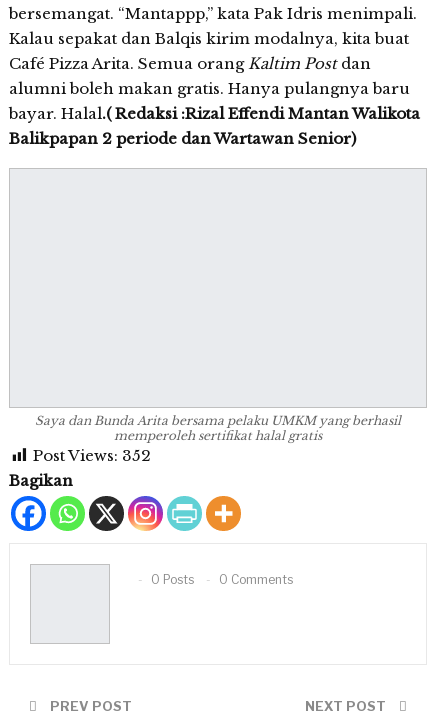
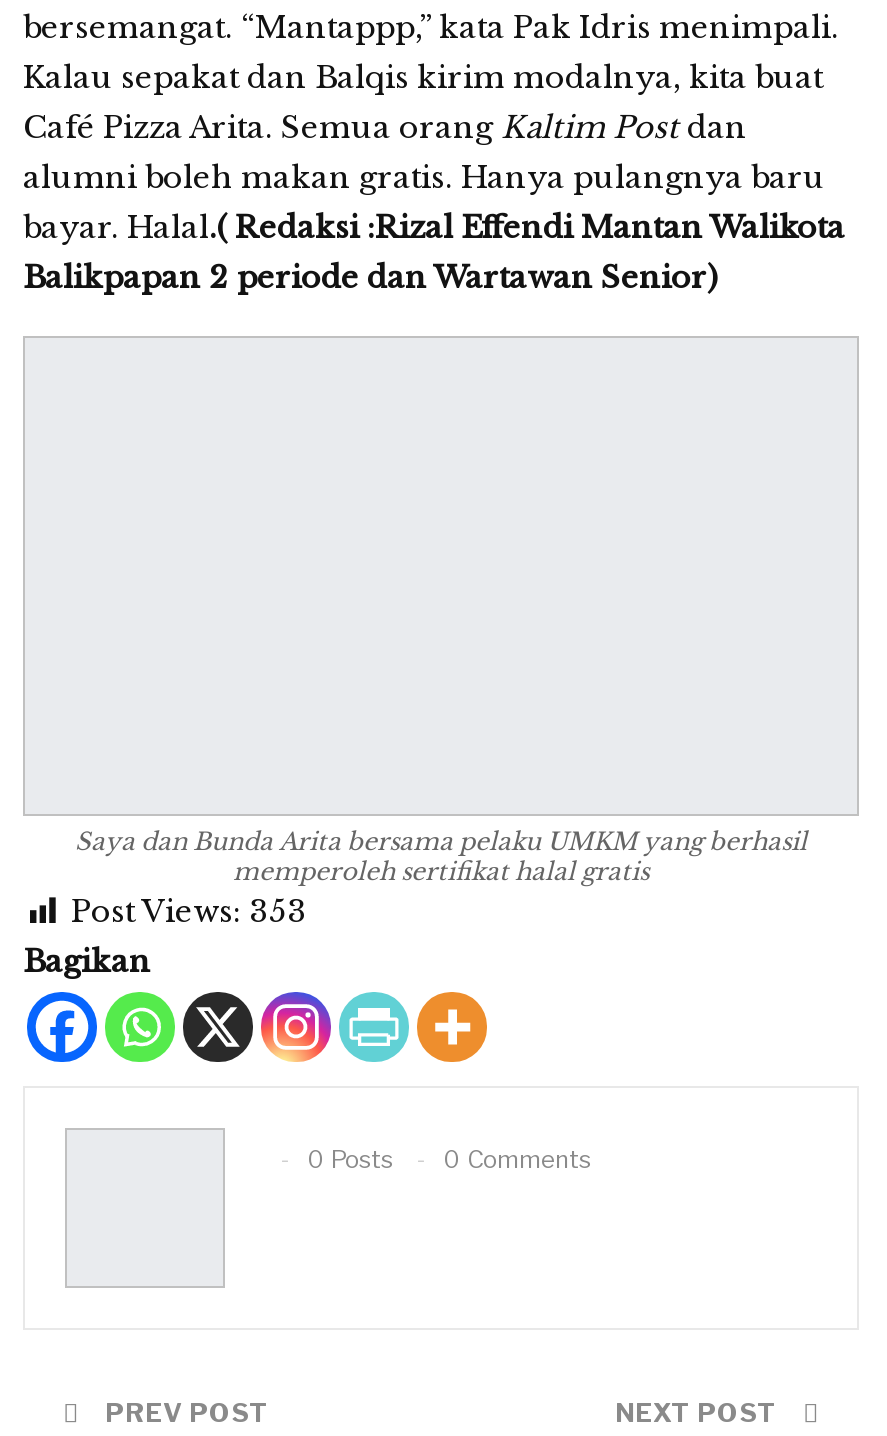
[33,446,151,465] Post Views: 352 -> [71,891,307,929] Post Views: 353

